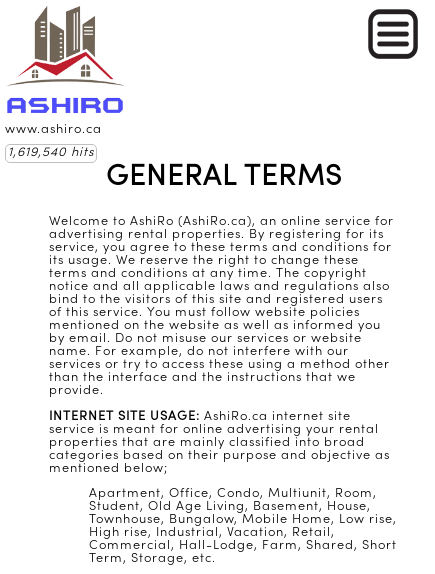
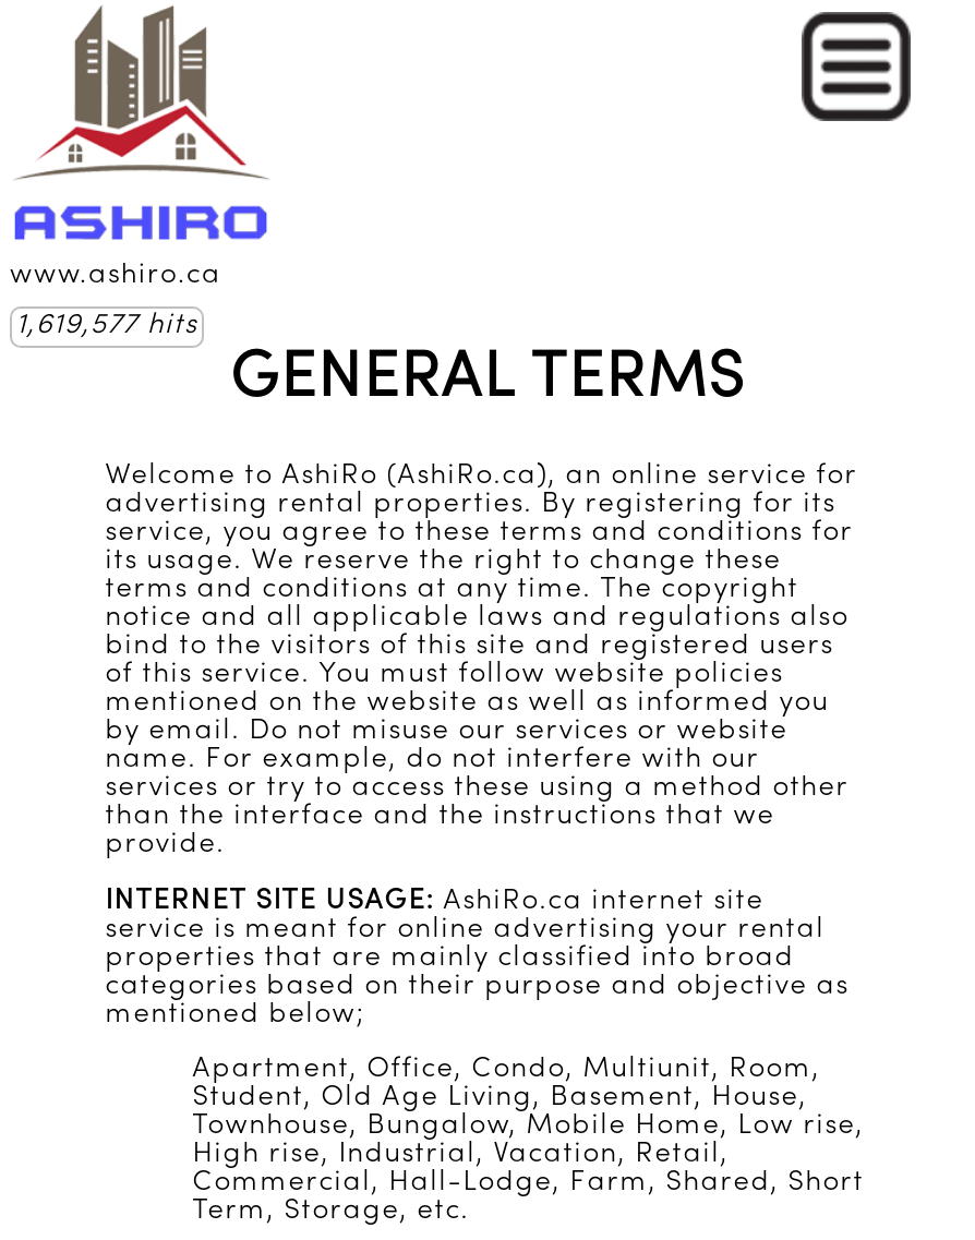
[8,147,94,159] 1,619,540 hits -> [16,313,197,339] 1,619,577 hits

